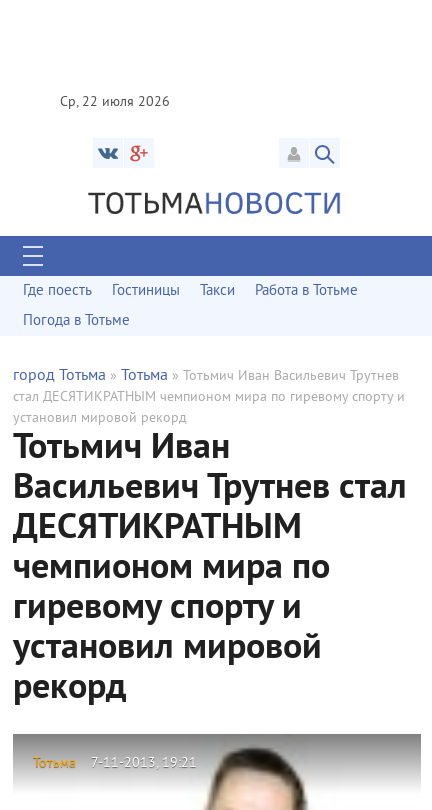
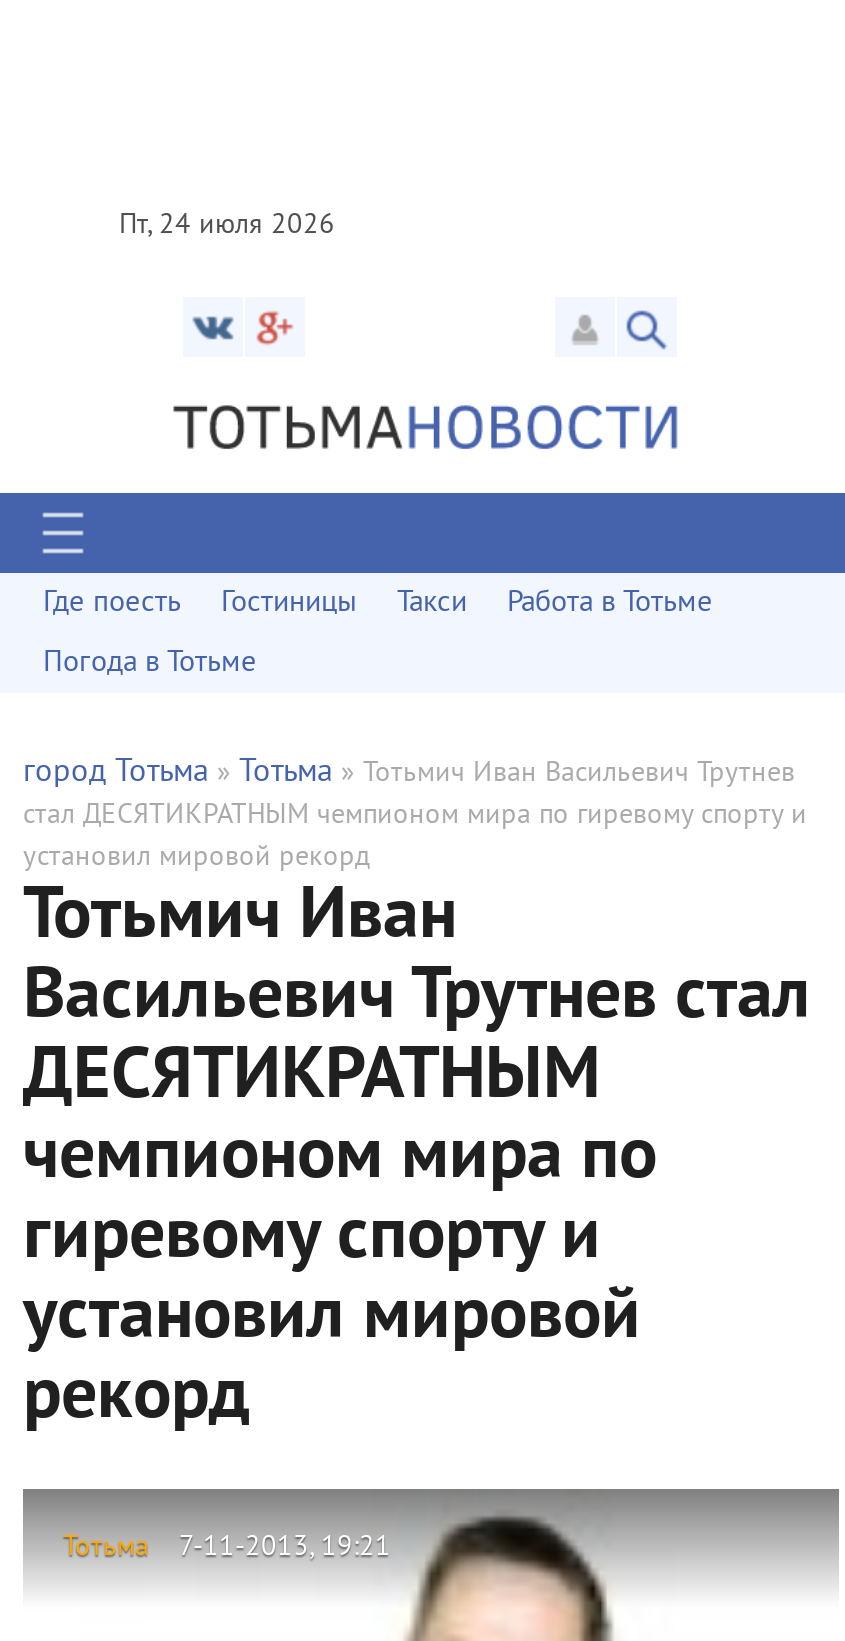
[60,94,170,111] Ср, 22 июля 2026 -> [119,209,335,243] Пт, 24 июля 2026

